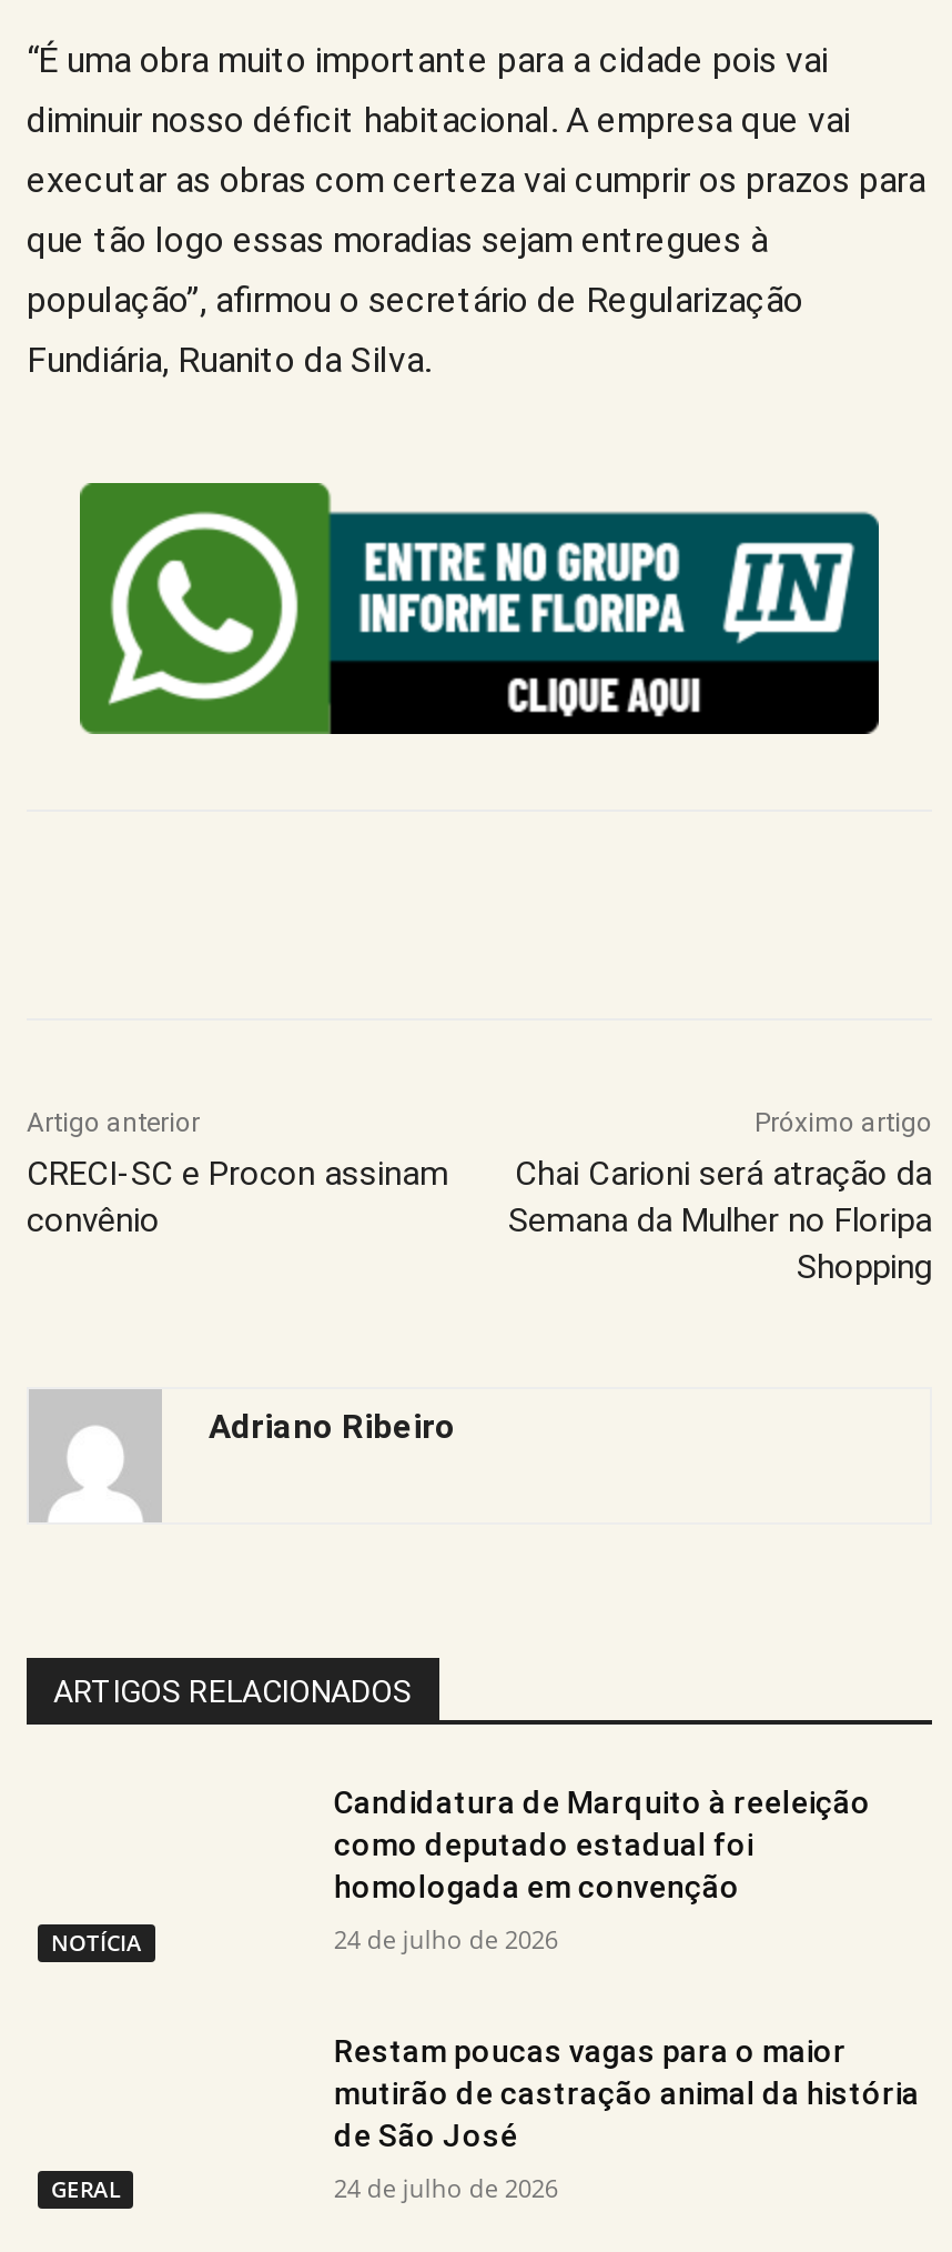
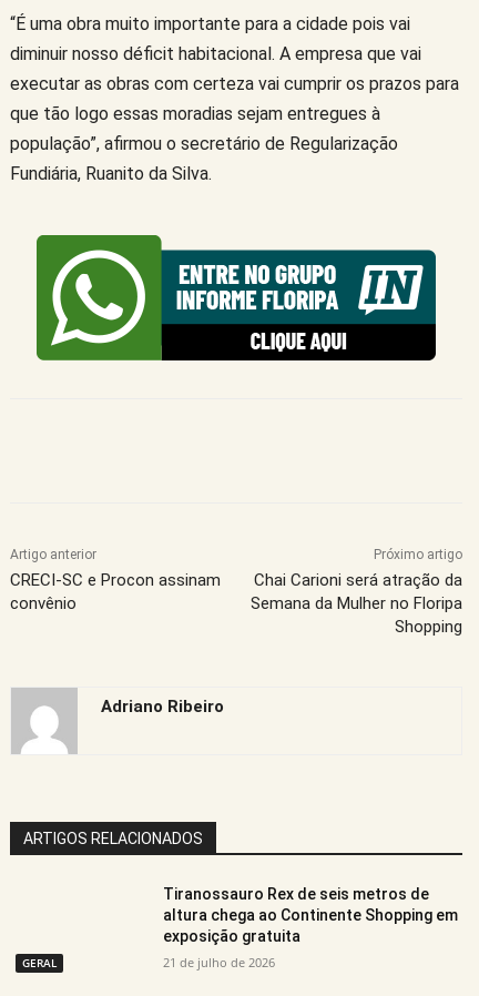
[334,1784,871,1955] Candidatura de Marquito à reeleição | como deputado estadual foi | homologada em convenção | 24 de julho de 2026 -> none
[51,1925,142,1956] NOTÍCIA -> none
[334,2032,920,2152] Restam poucas vagas para o maior | mutirão de castração animal da história | de São José -> [163,885,458,945] Tiranossauro Rex de seis metros de | altura chega ao Continente Shopping em | exposição gratuita
[334,2169,558,2203] 24 de julho de 2026 -> [163,953,275,970] 21 de julho de 2026

